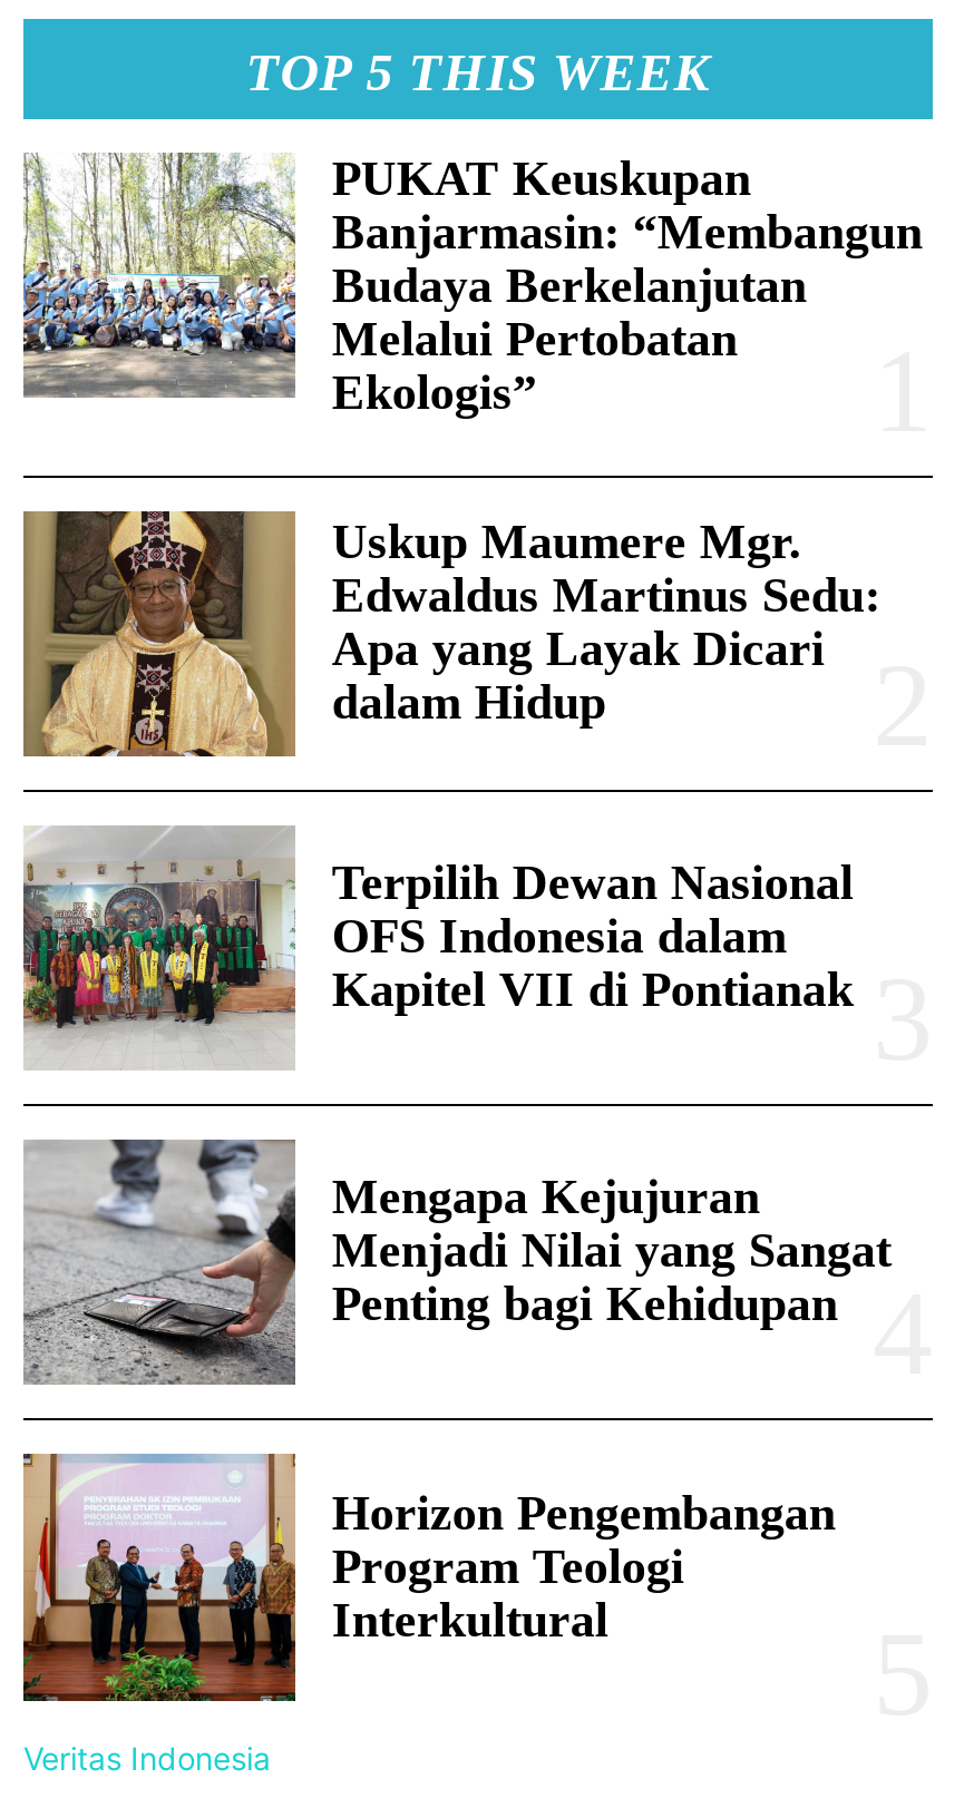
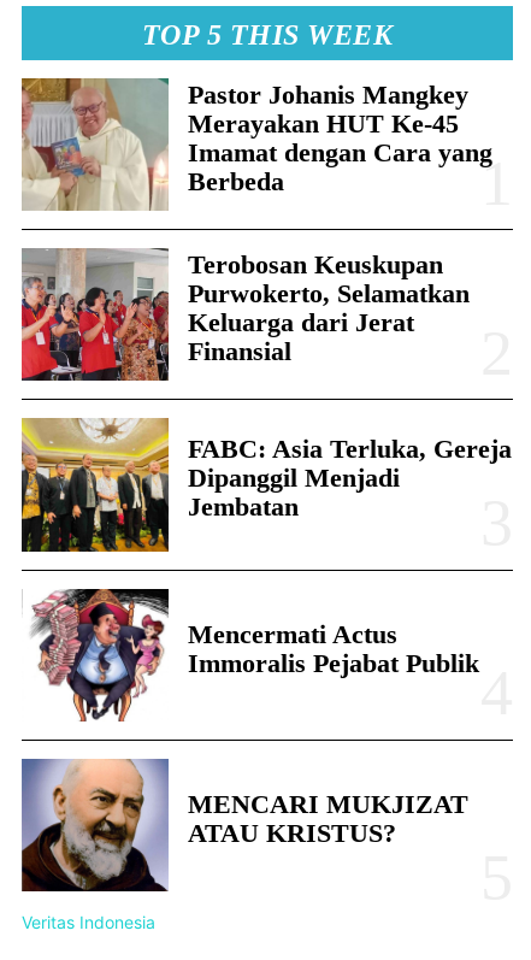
[23,151,923,420] [image] | PUKAT Keuskupan | Banjarmasin: “Membangun | Budaya Berkelanjutan | Melalui Pertobatan | Ekologis” -> [22,77,493,211] [image] | Pastor Johanis Mangkey | Merayakan HUT Ke-45 | Imamat dengan Cara yang | Berbeda
[23,511,880,759] [image] | Uskup Maumere Mgr. | Edwaldus Martinus Sedu: | Apa yang Layak Dicari | dalam Hidup -> [22,248,470,382] [image] | Terobosan Keuskupan | Purwokerto, Selamatkan | Keluarga dari Jerat | Finansial
[21,825,853,1064] [image] | Terpilih Dewan Nasional | OFS Indonesia dalam | Kapitel VII di Pontianak -> [20,418,512,553] [image] | FABC: Asia Terluka, Gereja | Dipanggil Menjadi | Jembatan
[21,1137,891,1387] [image] | Mengapa Kejujuran | Menjadi Nilai yang Sangat | Penting bagi Kehidupan -> [23,588,480,722] [image] | Mencermati Actus | Immoralis Pejabat Publik
[21,1452,836,1703] [image] | Horizon Pengembangan | Program Teologi | Interkultural -> [20,758,469,893] [image] | MENCARI MUKJIZAT | ATAU KRISTUS?

